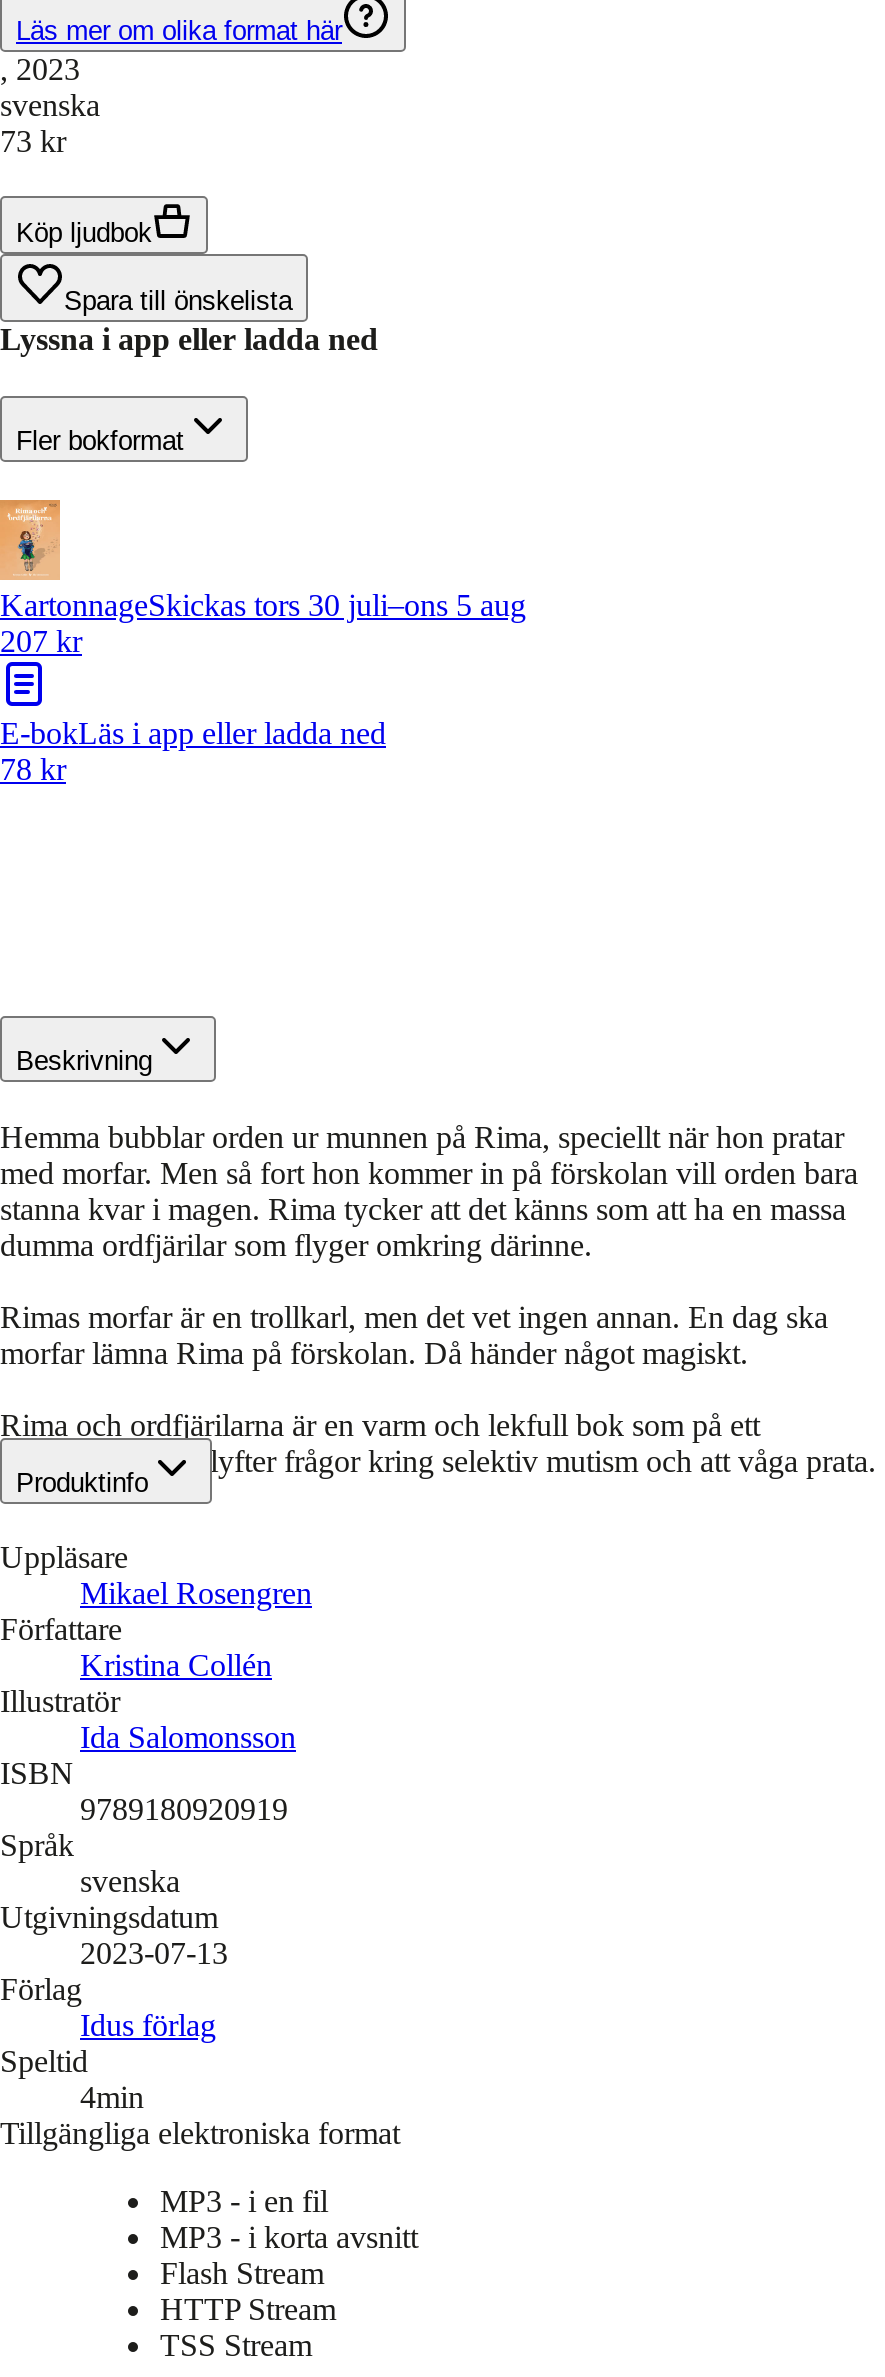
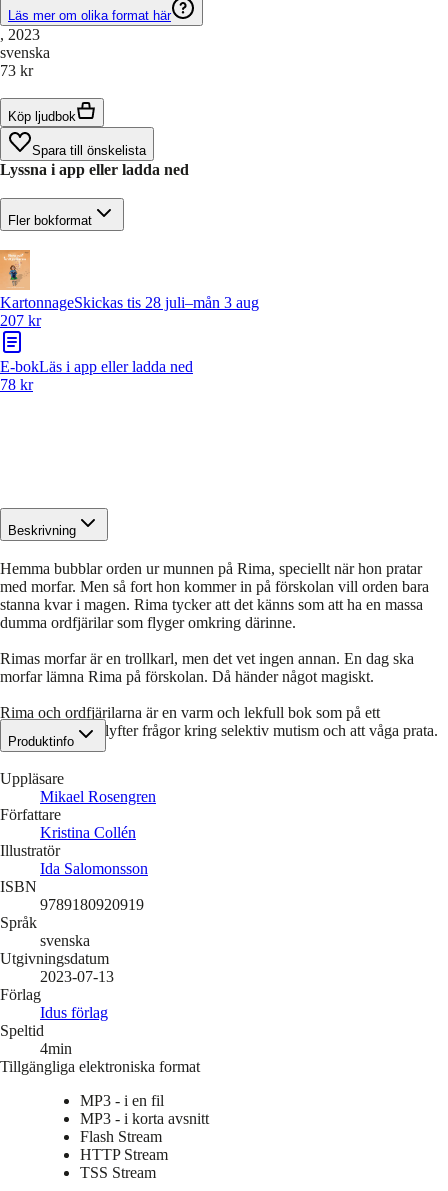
[0,587,526,621] KartonnageSkickas tors 30 juli–ons 5 aug -> [0,293,259,310] KartonnageSkickas tis 28 juli–mån 3 aug

